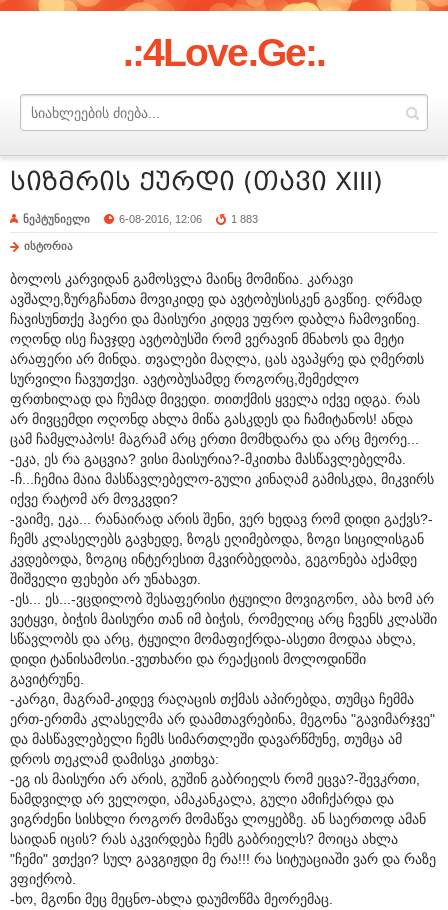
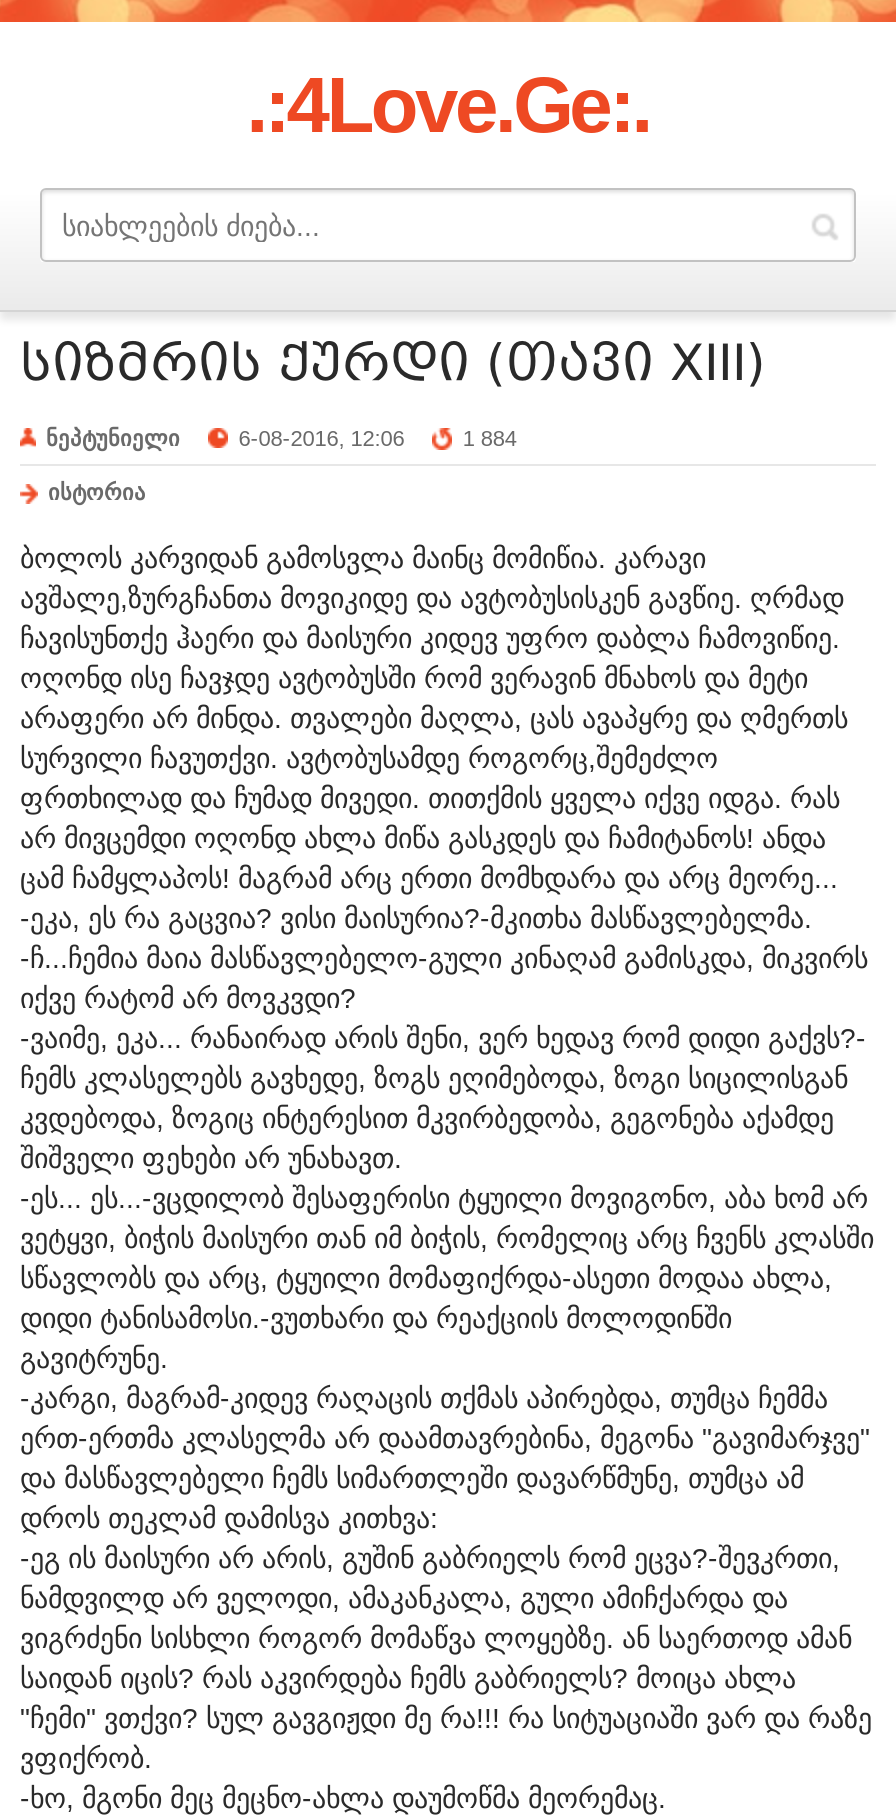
[231,212,258,224] 1 883 -> [463,425,517,449] 1 884

